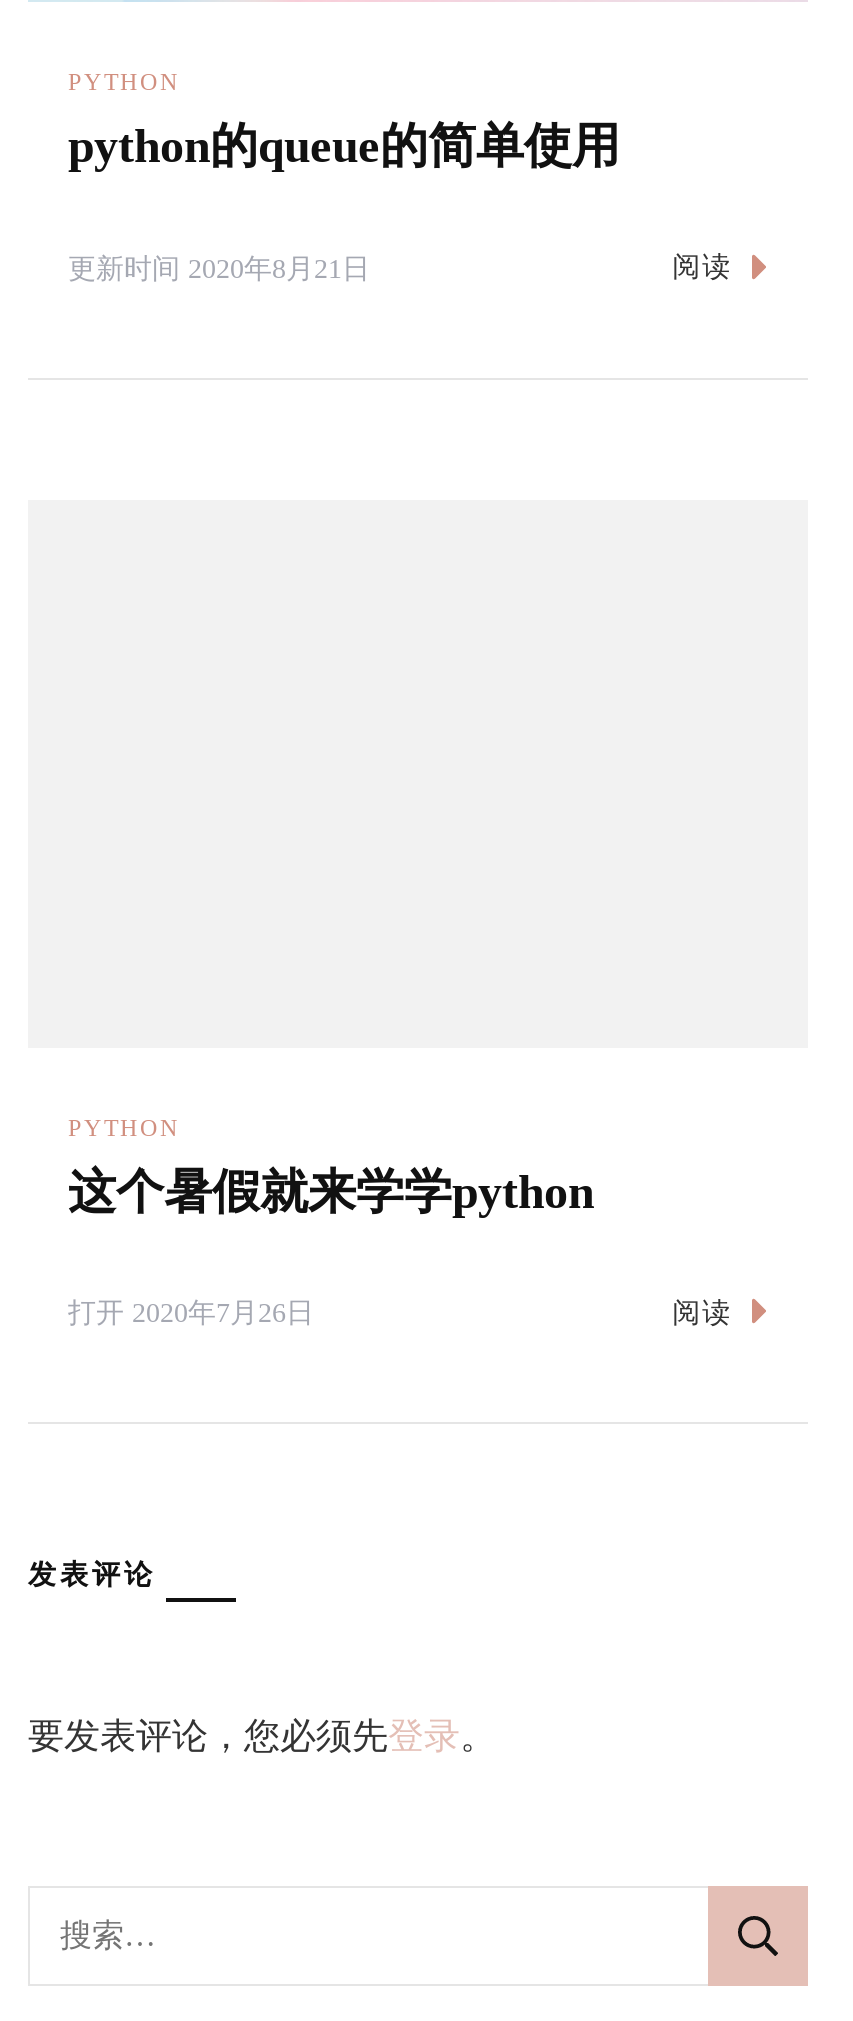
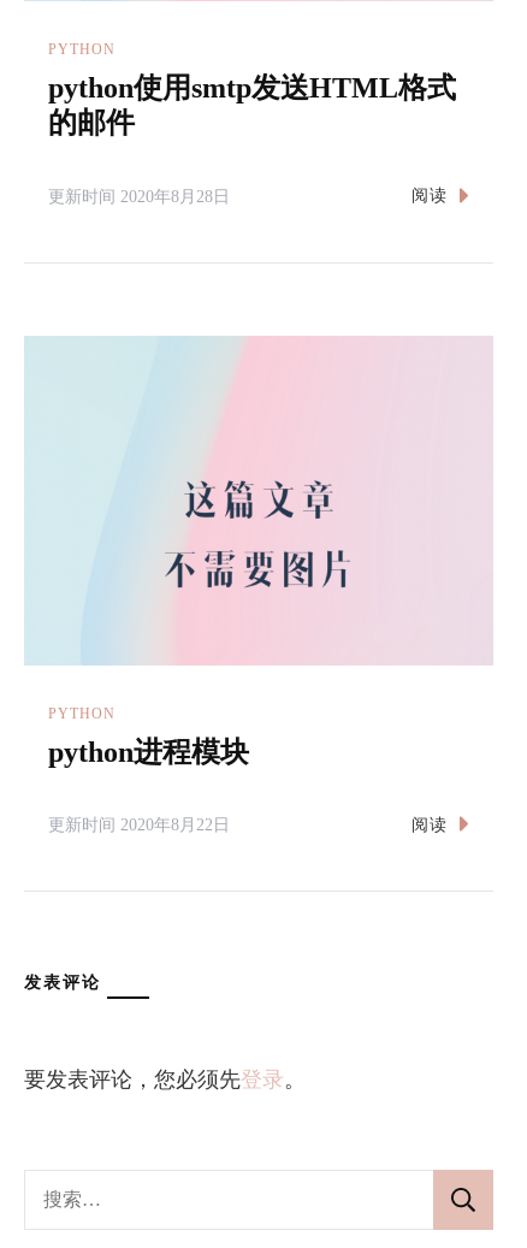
[68,121,620,173] python的queue的简单使用 -> [48,73,456,139] python使用smtp发送HTML格式 | 的邮件
[68,253,370,283] 更新时间2020年8月21日 -> [48,187,230,205] 更新时间2020年8月28日
none -> [25,336,491,666] [image]
[68,1166,594,1218] 这个暑假就来学学python -> [48,736,249,768] python进程模块
[68,1299,314,1329] 打开2020年7月26日 -> [48,816,230,834] 更新时间2020年8月22日

